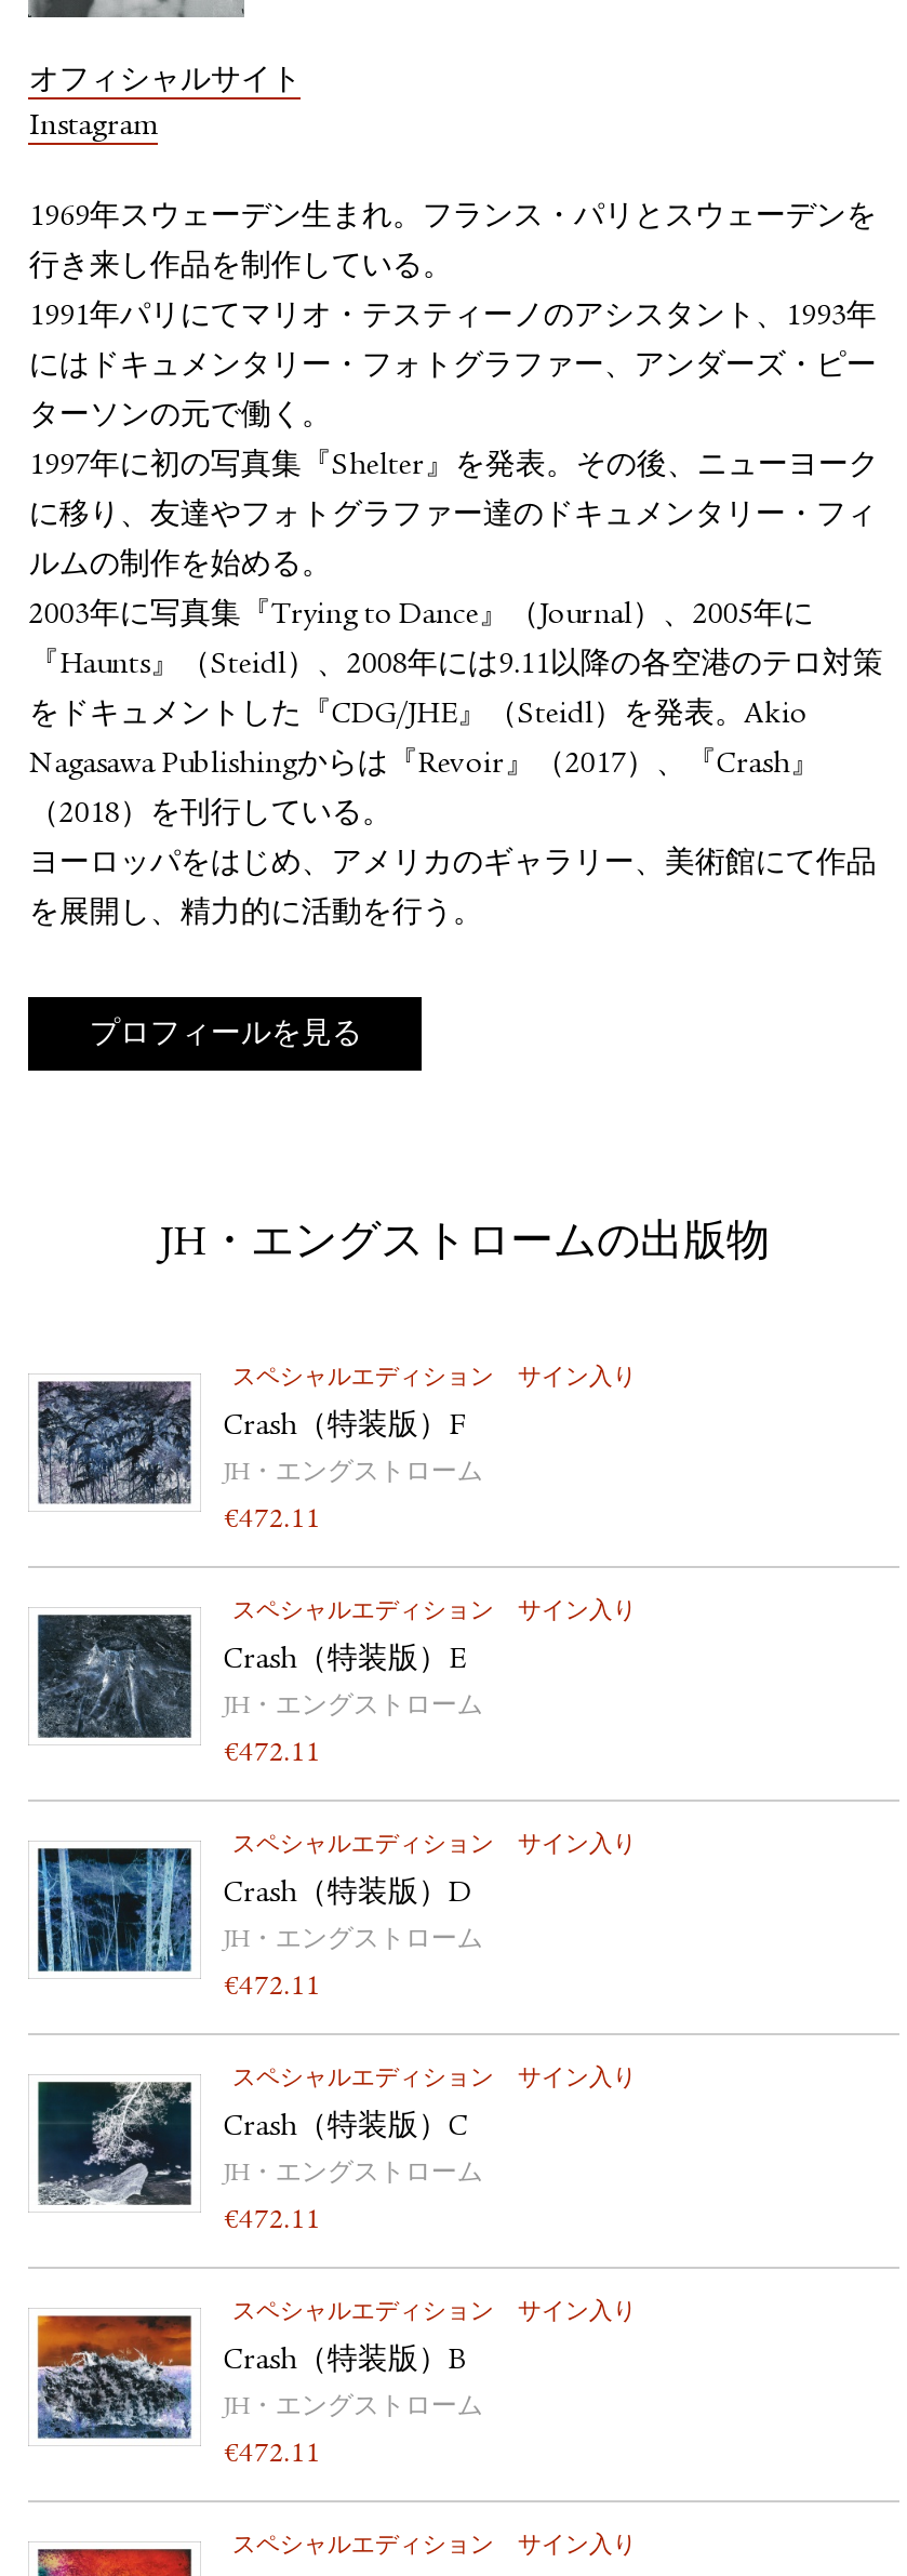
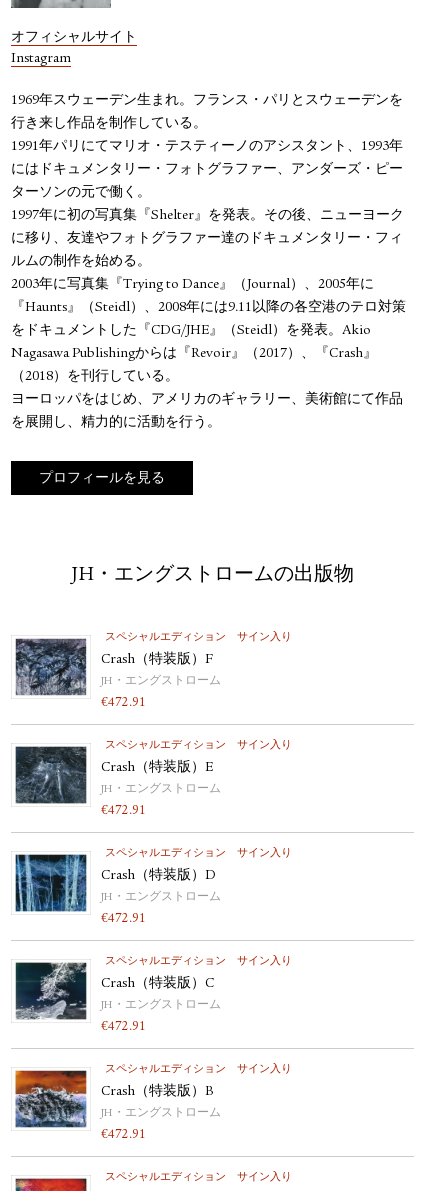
[224,1508,321,1536] €472.11 -> [101,697,146,710] €472.91
[224,1742,321,1770] €472.11 -> [101,805,146,818] €472.91
[224,1975,321,2003] €472.11 -> [101,913,146,926] €472.91
[224,2209,321,2237] €472.11 -> [101,1021,146,1034] €472.91
[224,2442,321,2470] €472.11 -> [101,1129,146,1142] €472.91

